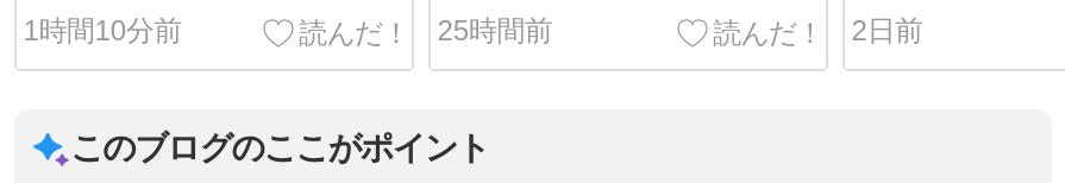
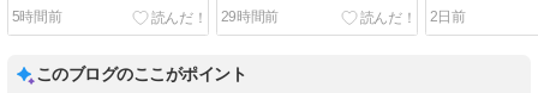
[23,15,182,49] 1時間10分前 -> [12,8,62,25] 5時間前
[437,15,552,49] 25時間前 -> [221,8,279,25] 29時間前

